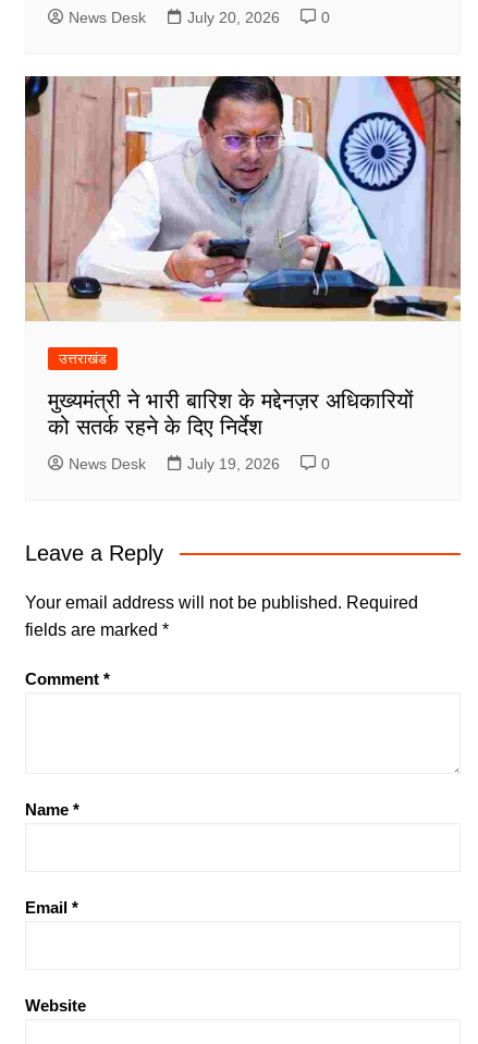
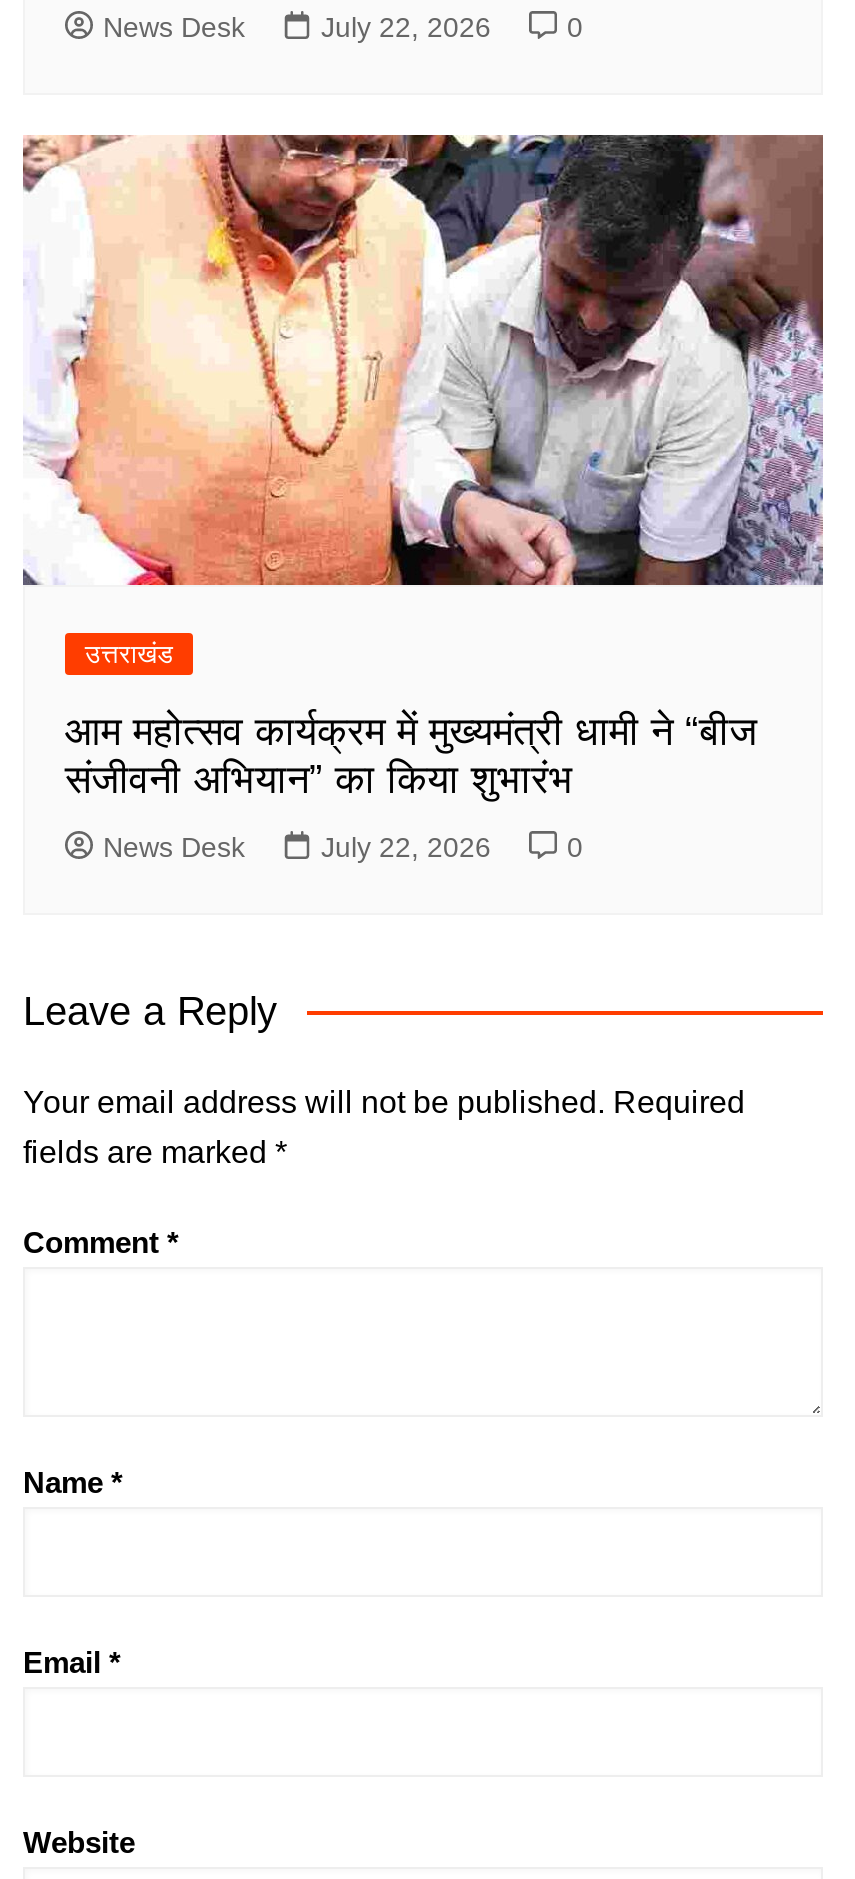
[187,9,280,26] July 20, 2026 -> [321,11,491,43] July 22, 2026
[24,75,461,322] [image] -> [21,133,825,587] [image]
[48,389,414,439] मुख्यमंत्री ने भारी बारिश के मद्देनज़र अधिकारियों | को सतर्क रहने के दिए निर्देश -> [65,709,757,801] आम महोत्सव कार्यक्रम में मुख्यमंत्री धामी ने “बीज | संजीवनी अभियान” का किया शुभारंभ
[187,455,280,473] July 19, 2026 -> [321,831,491,863] July 22, 2026

